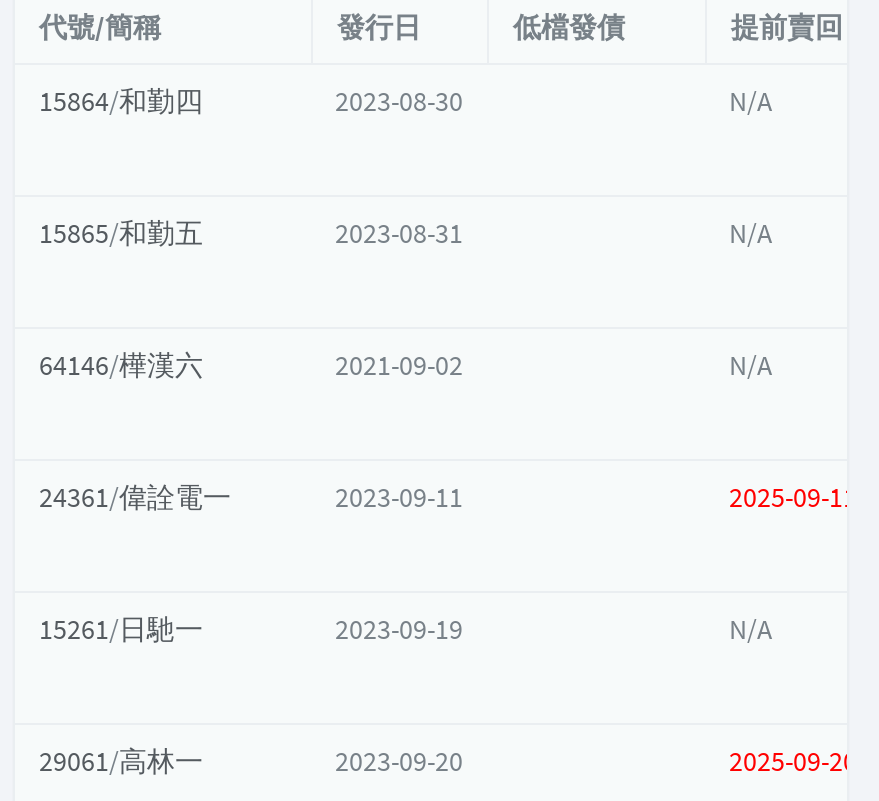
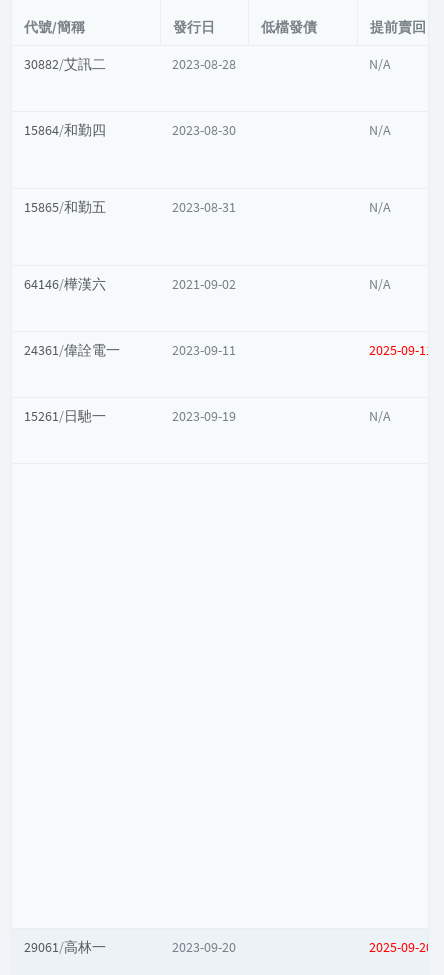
none -> [24,55,391,73] 30882/艾訊二 | 2023-08-28 | N/A

